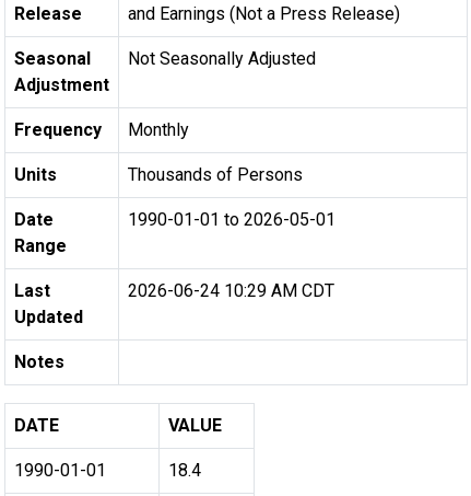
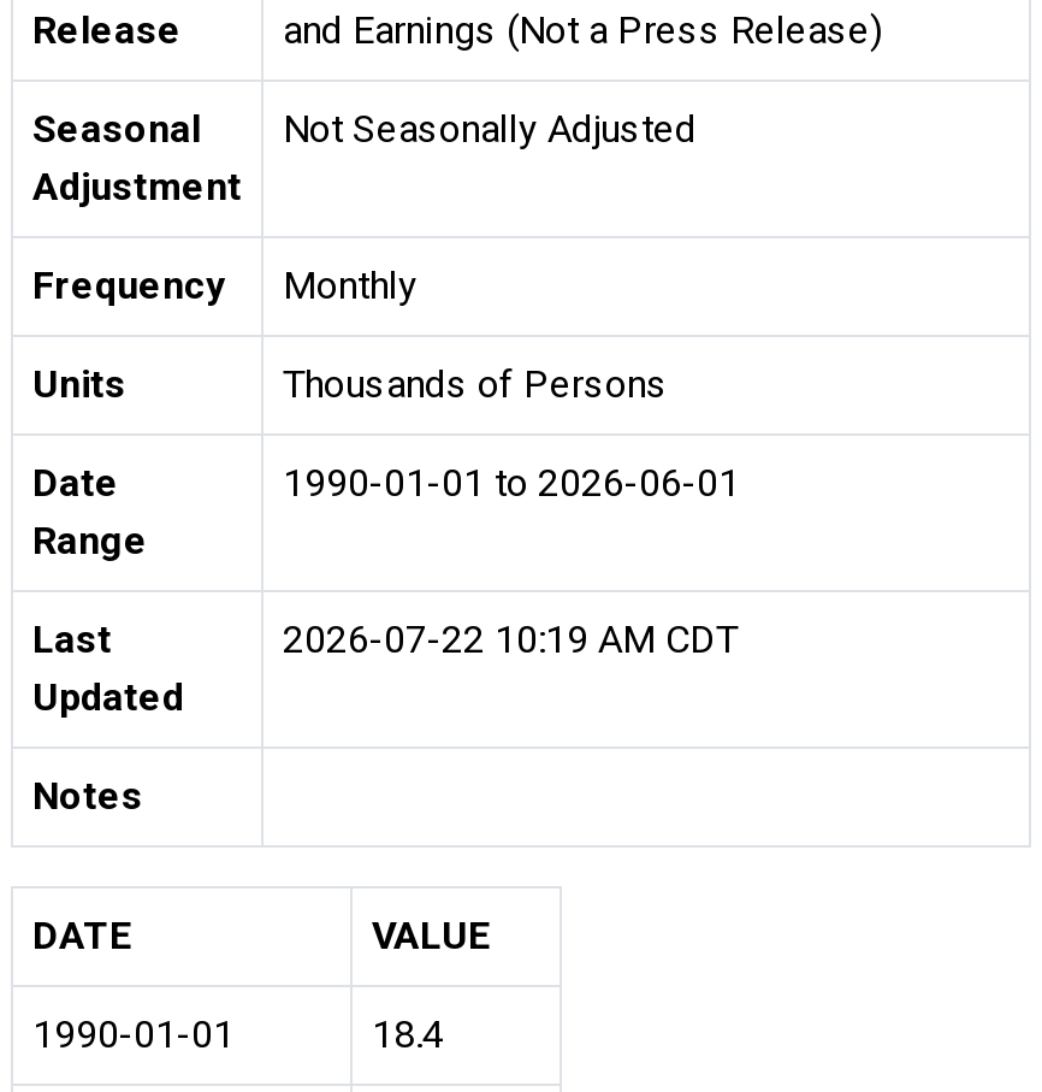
[128,209,335,230] 1990-01-01 to 2026-05-01 -> [283,460,740,506] 1990-01-01 to 2026-06-01
[128,280,334,301] 2026-06-24 10:29 AM CDT -> [283,616,738,662] 2026-07-22 10:19 AM CDT

